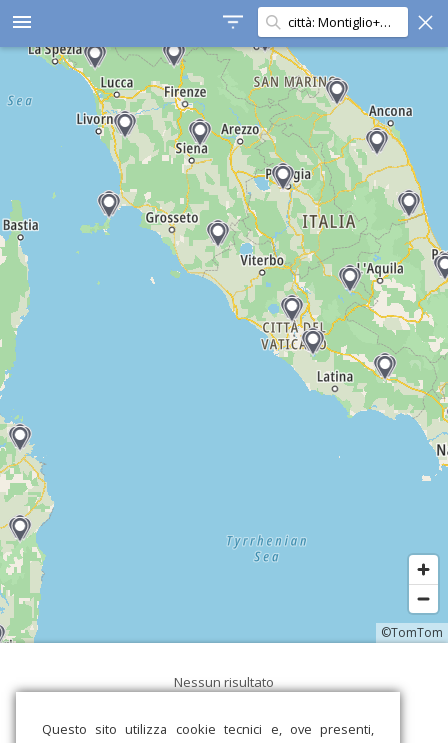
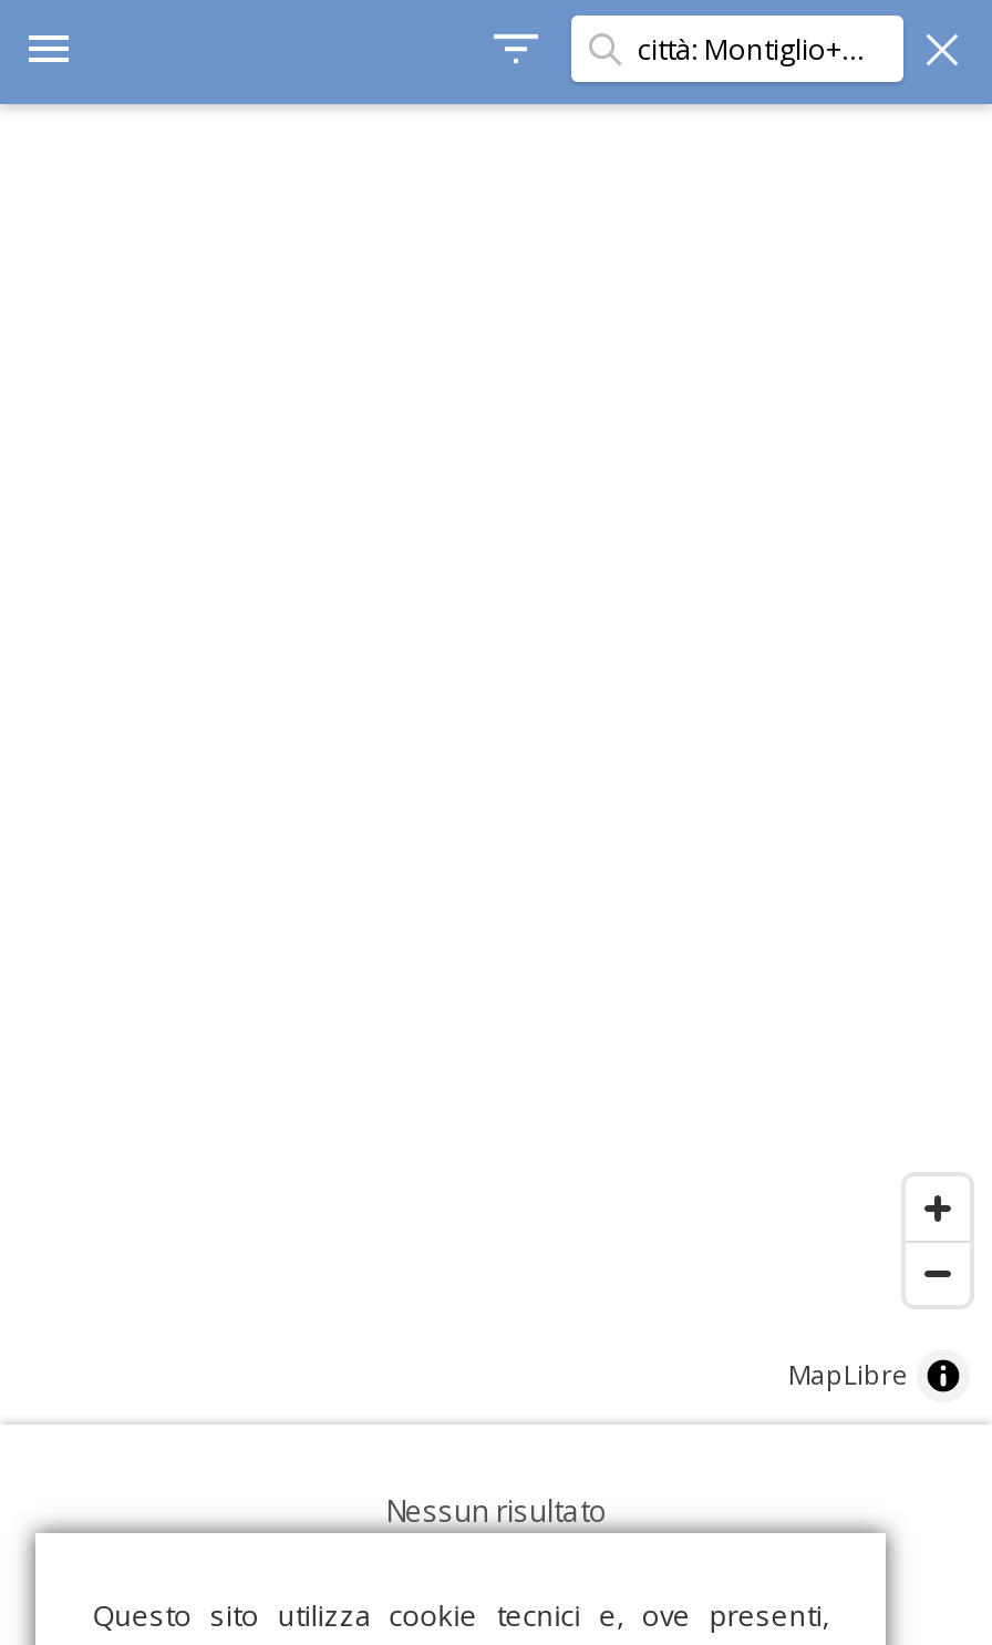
[3,46,445,644] [image] -> none
[381,624,443,641] ©TomTom -> [788,1356,908,1394] MapLibre

